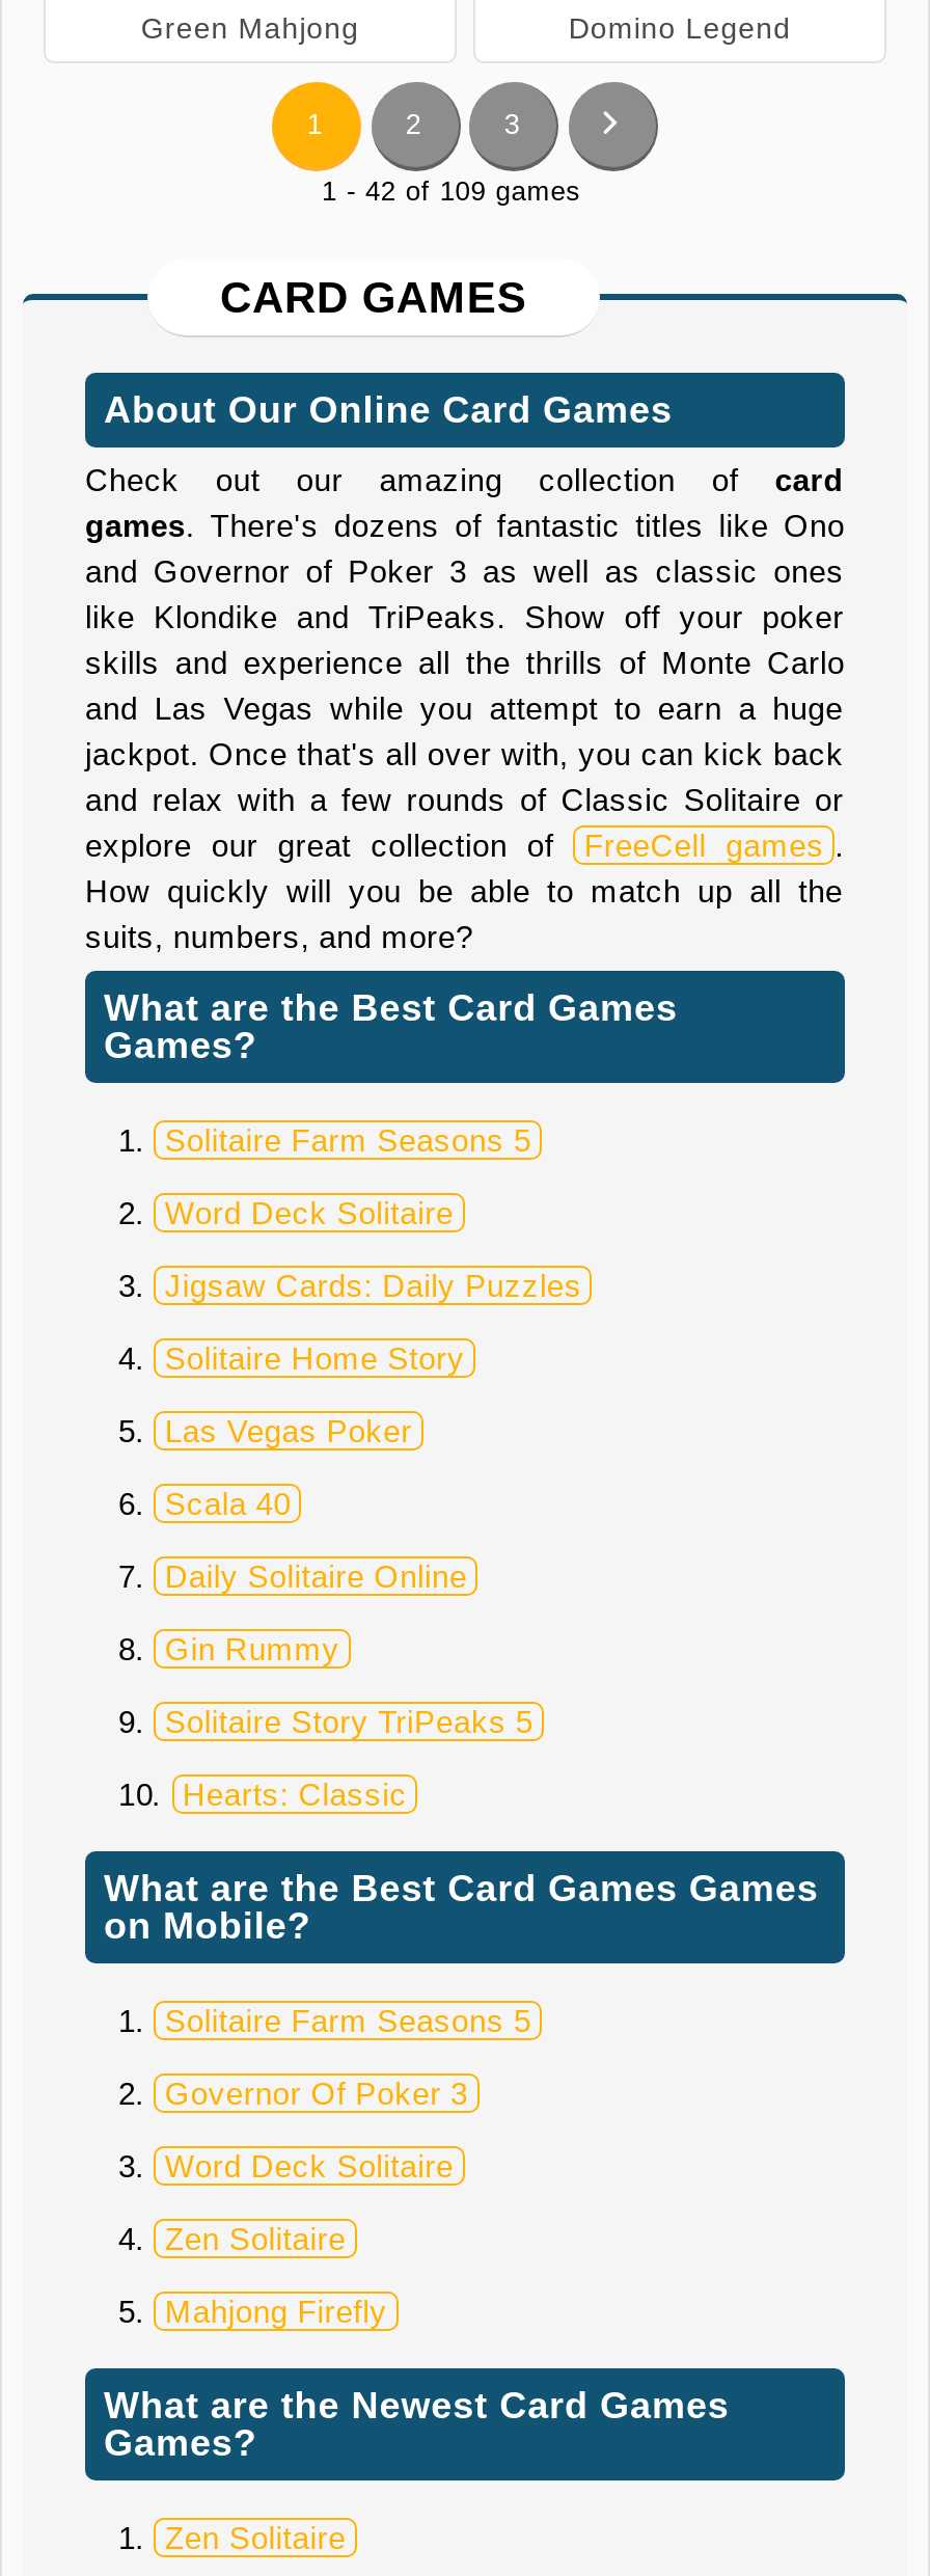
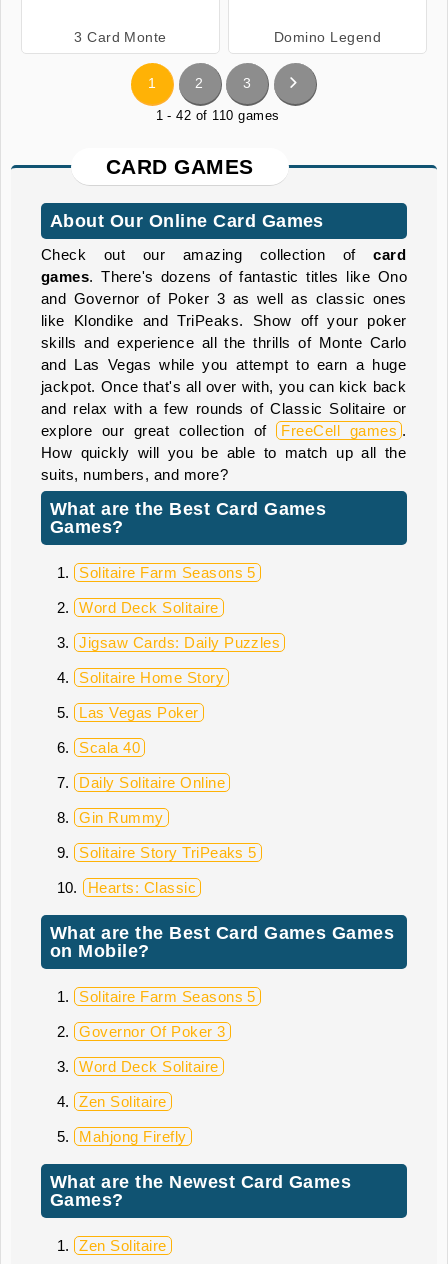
[141,12,359,45] Green Mahjong -> [74,29,167,45] 3 Card Monte
[322,176,582,207] 1 - 42 of 109 games -> [155,108,280,123] 1 - 42 of 110 games

